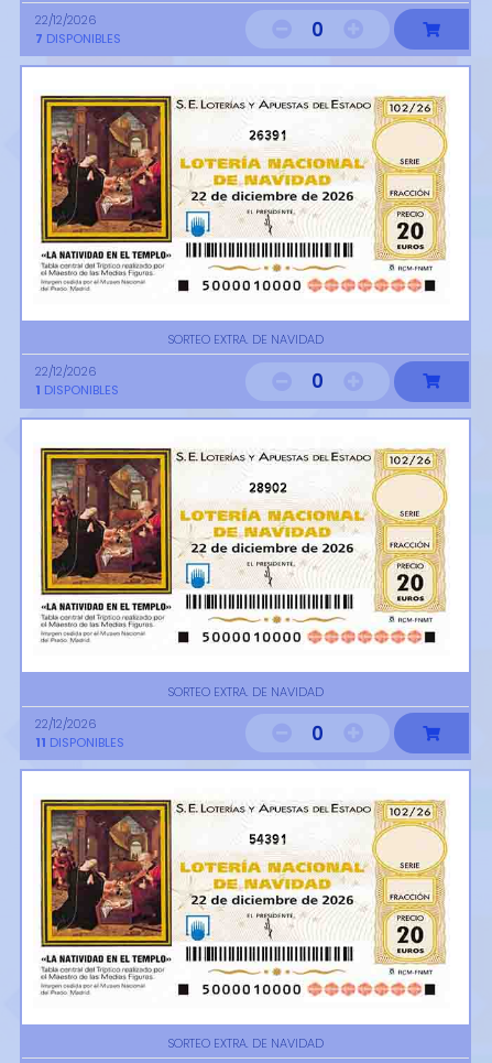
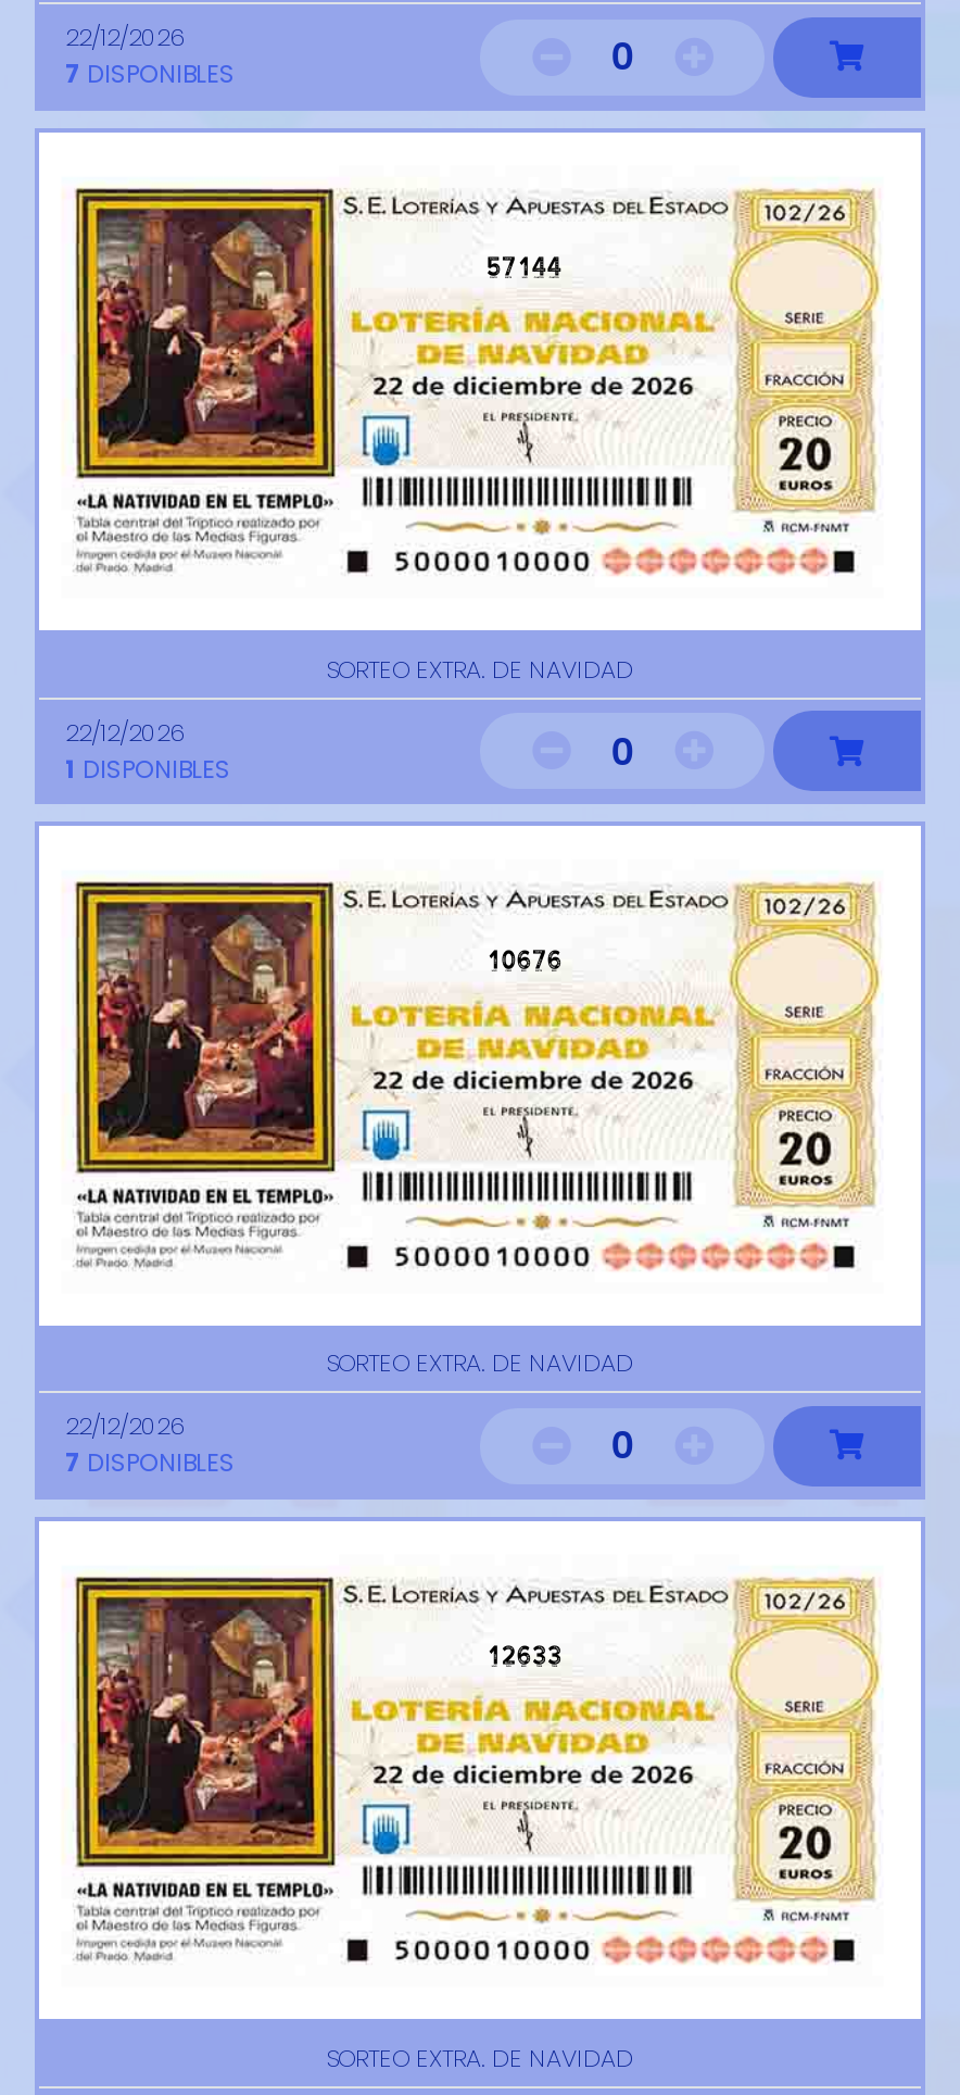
[249,127,287,145] 26391 -> [486,249,562,284] 57144
[249,479,287,496] 28902 -> [486,944,562,978] 10676
[35,733,124,751] 11 DISPONIBLES -> [65,1446,235,1481] 7 DISPONIBLES
[249,831,287,849] 54391 -> [486,1638,562,1673] 12633

